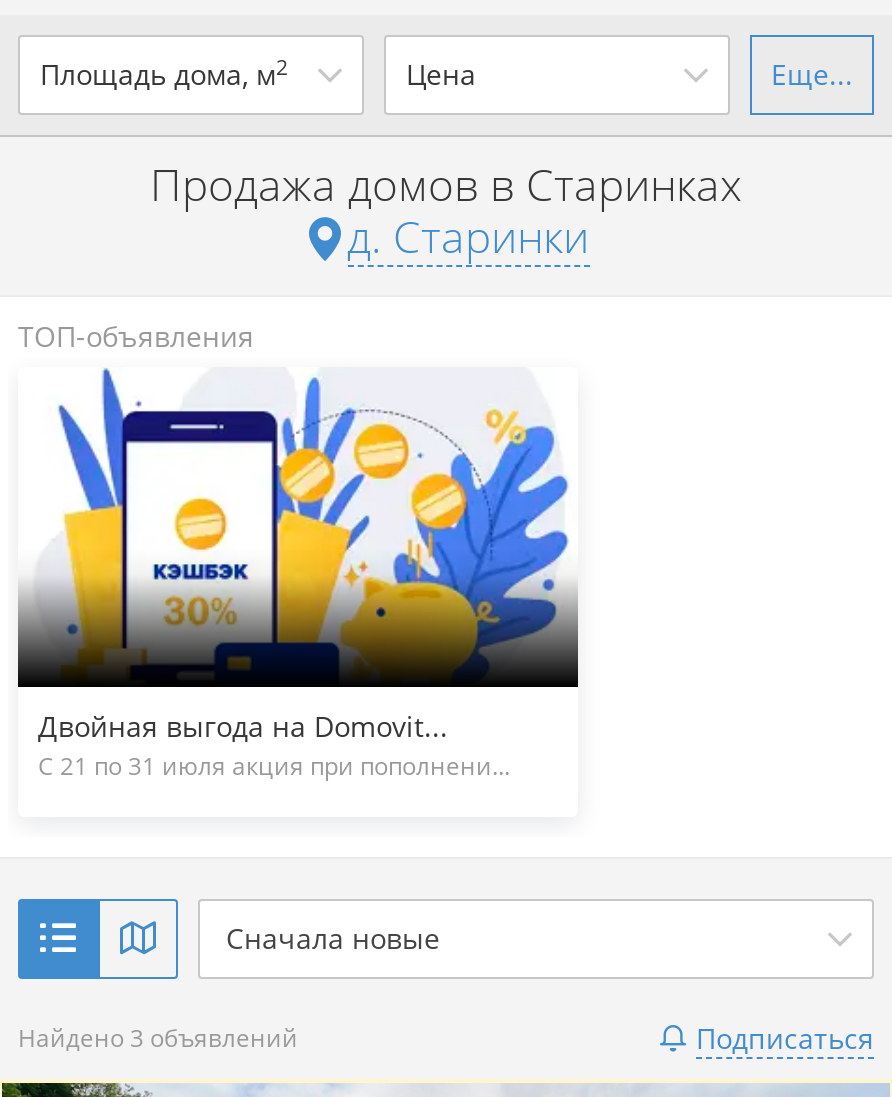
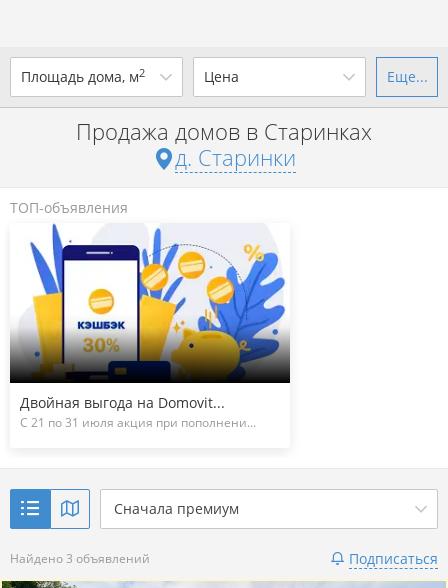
[226,919,440,957] Сначала новые -> [114,499,239,518] Сначала премиум

